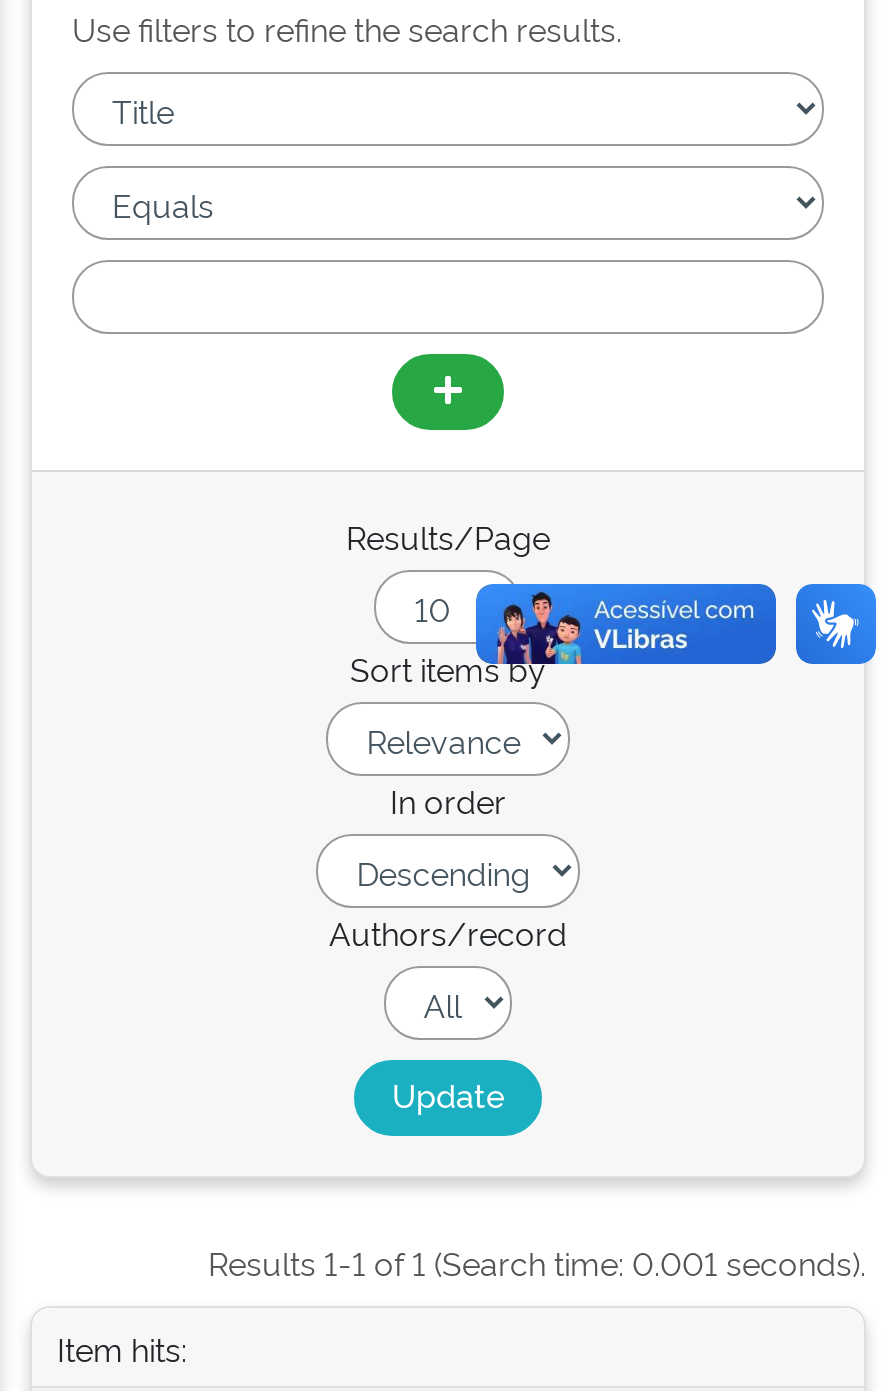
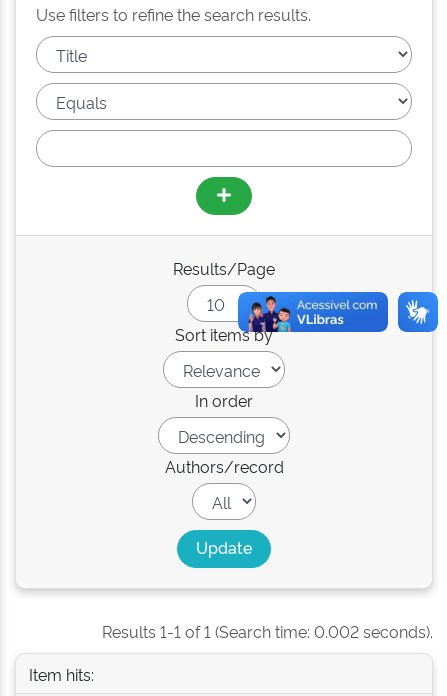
[208,1240,866,1284] Results 1-1 of 1 (Search time: 0.001 seconds). -> [102,620,433,642] Results 1-1 of 1 (Search time: 0.002 seconds).

